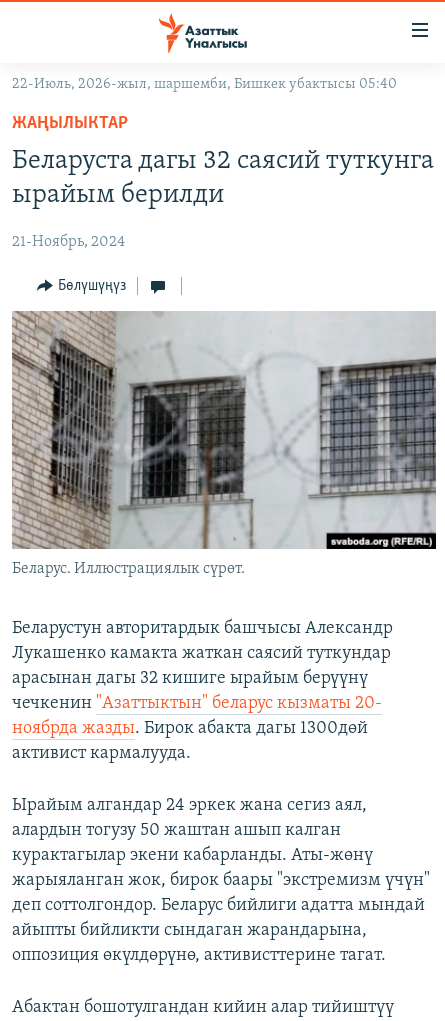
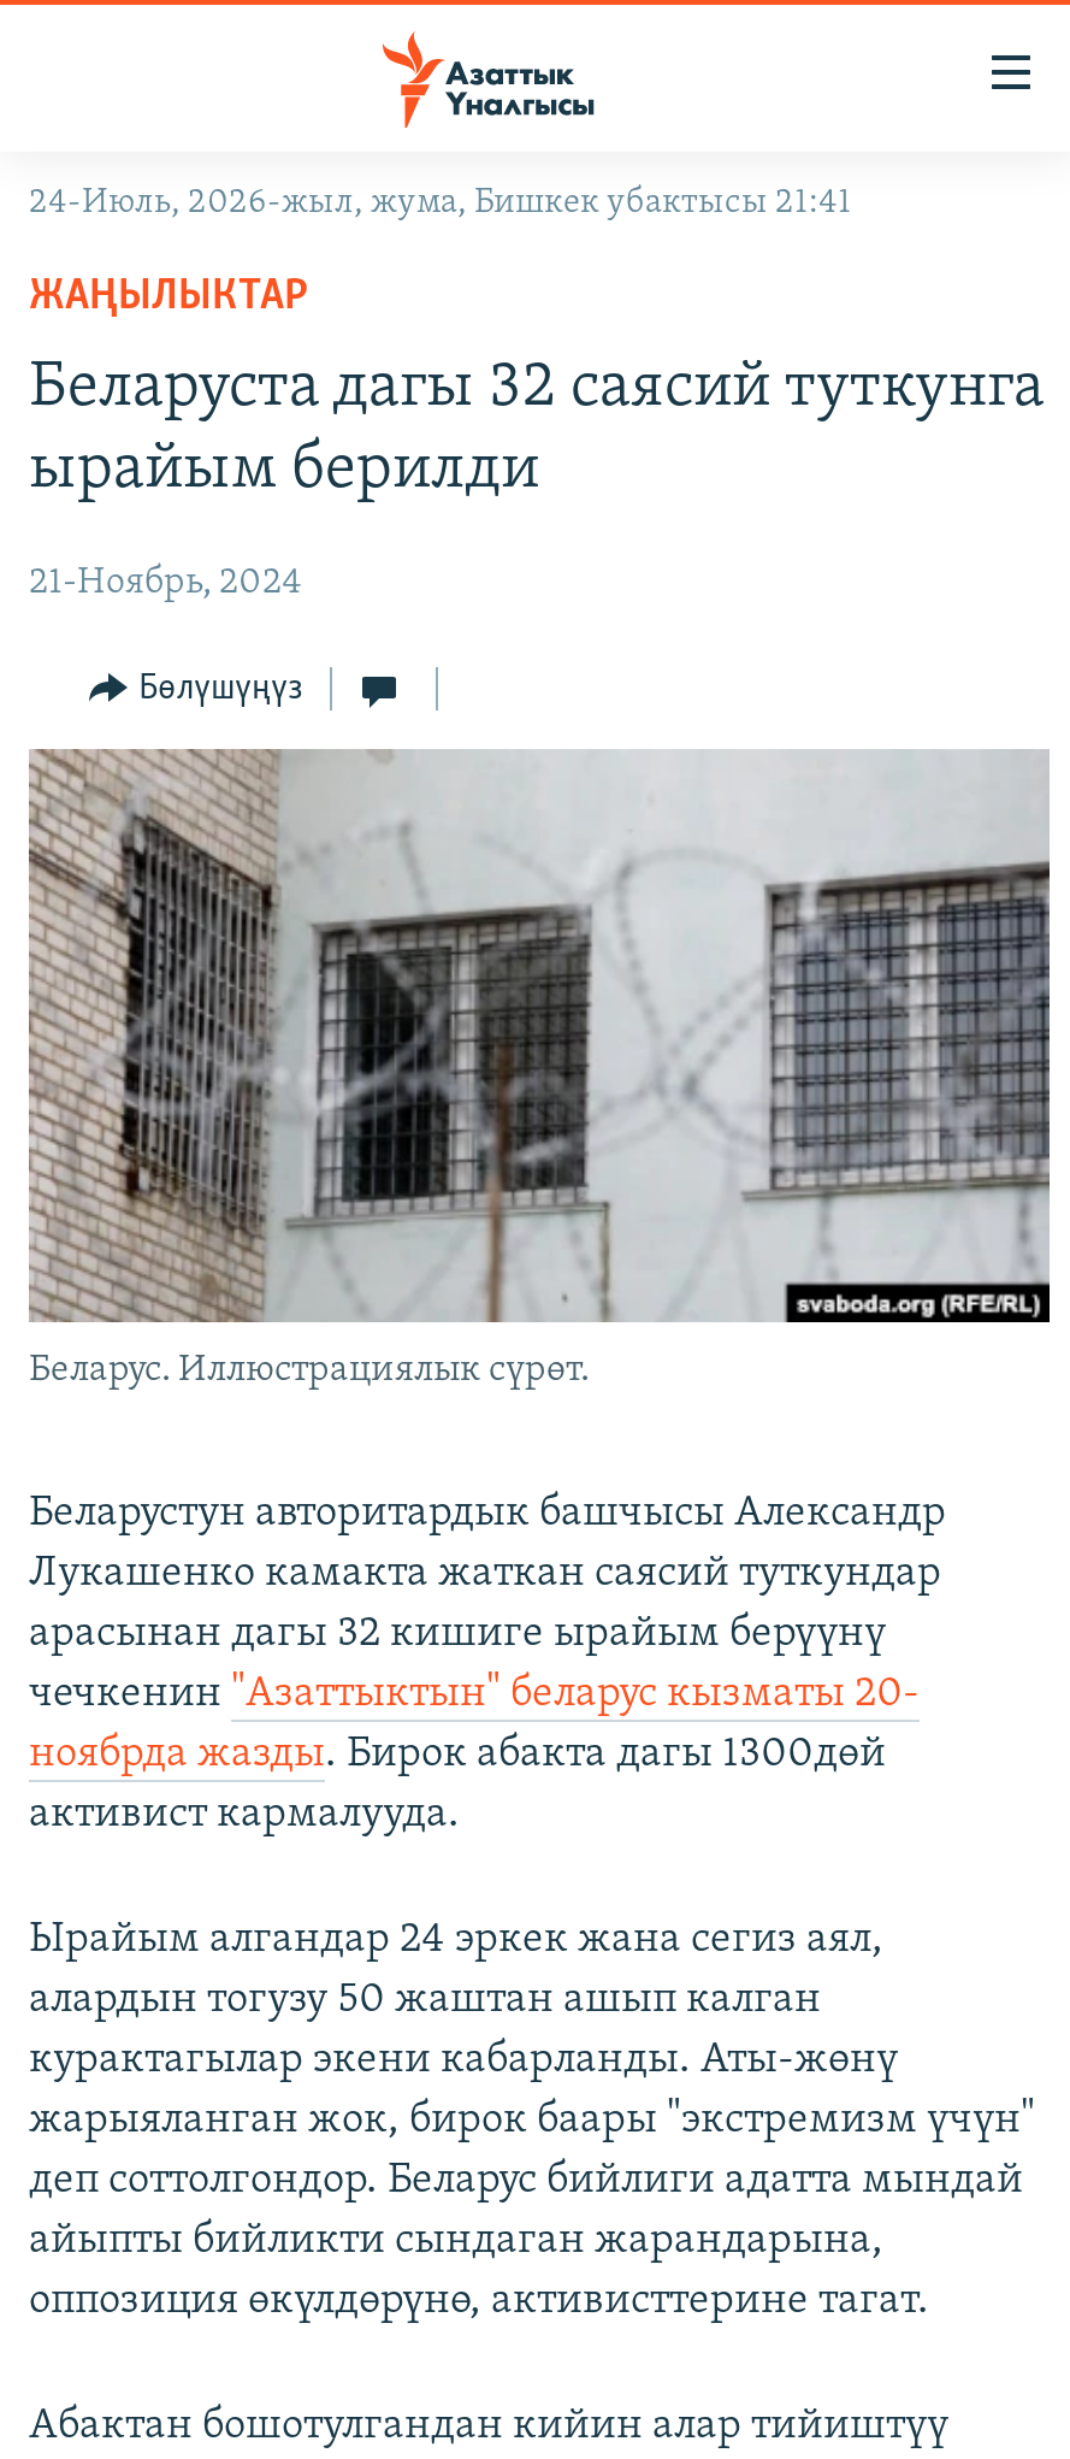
[12,77,397,92] 22-Июль, 2026-жыл, шаршемби, Бишкек убактысы 05:40 -> [29,185,852,222] 24-Июль, 2026-жыл, жума, Бишкек убактысы 21:41

